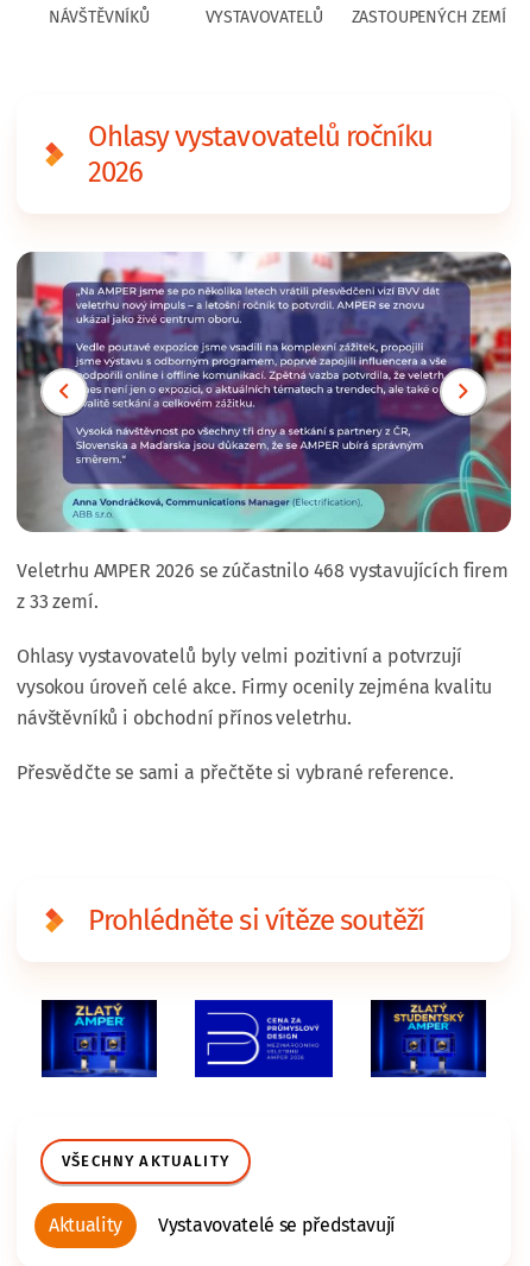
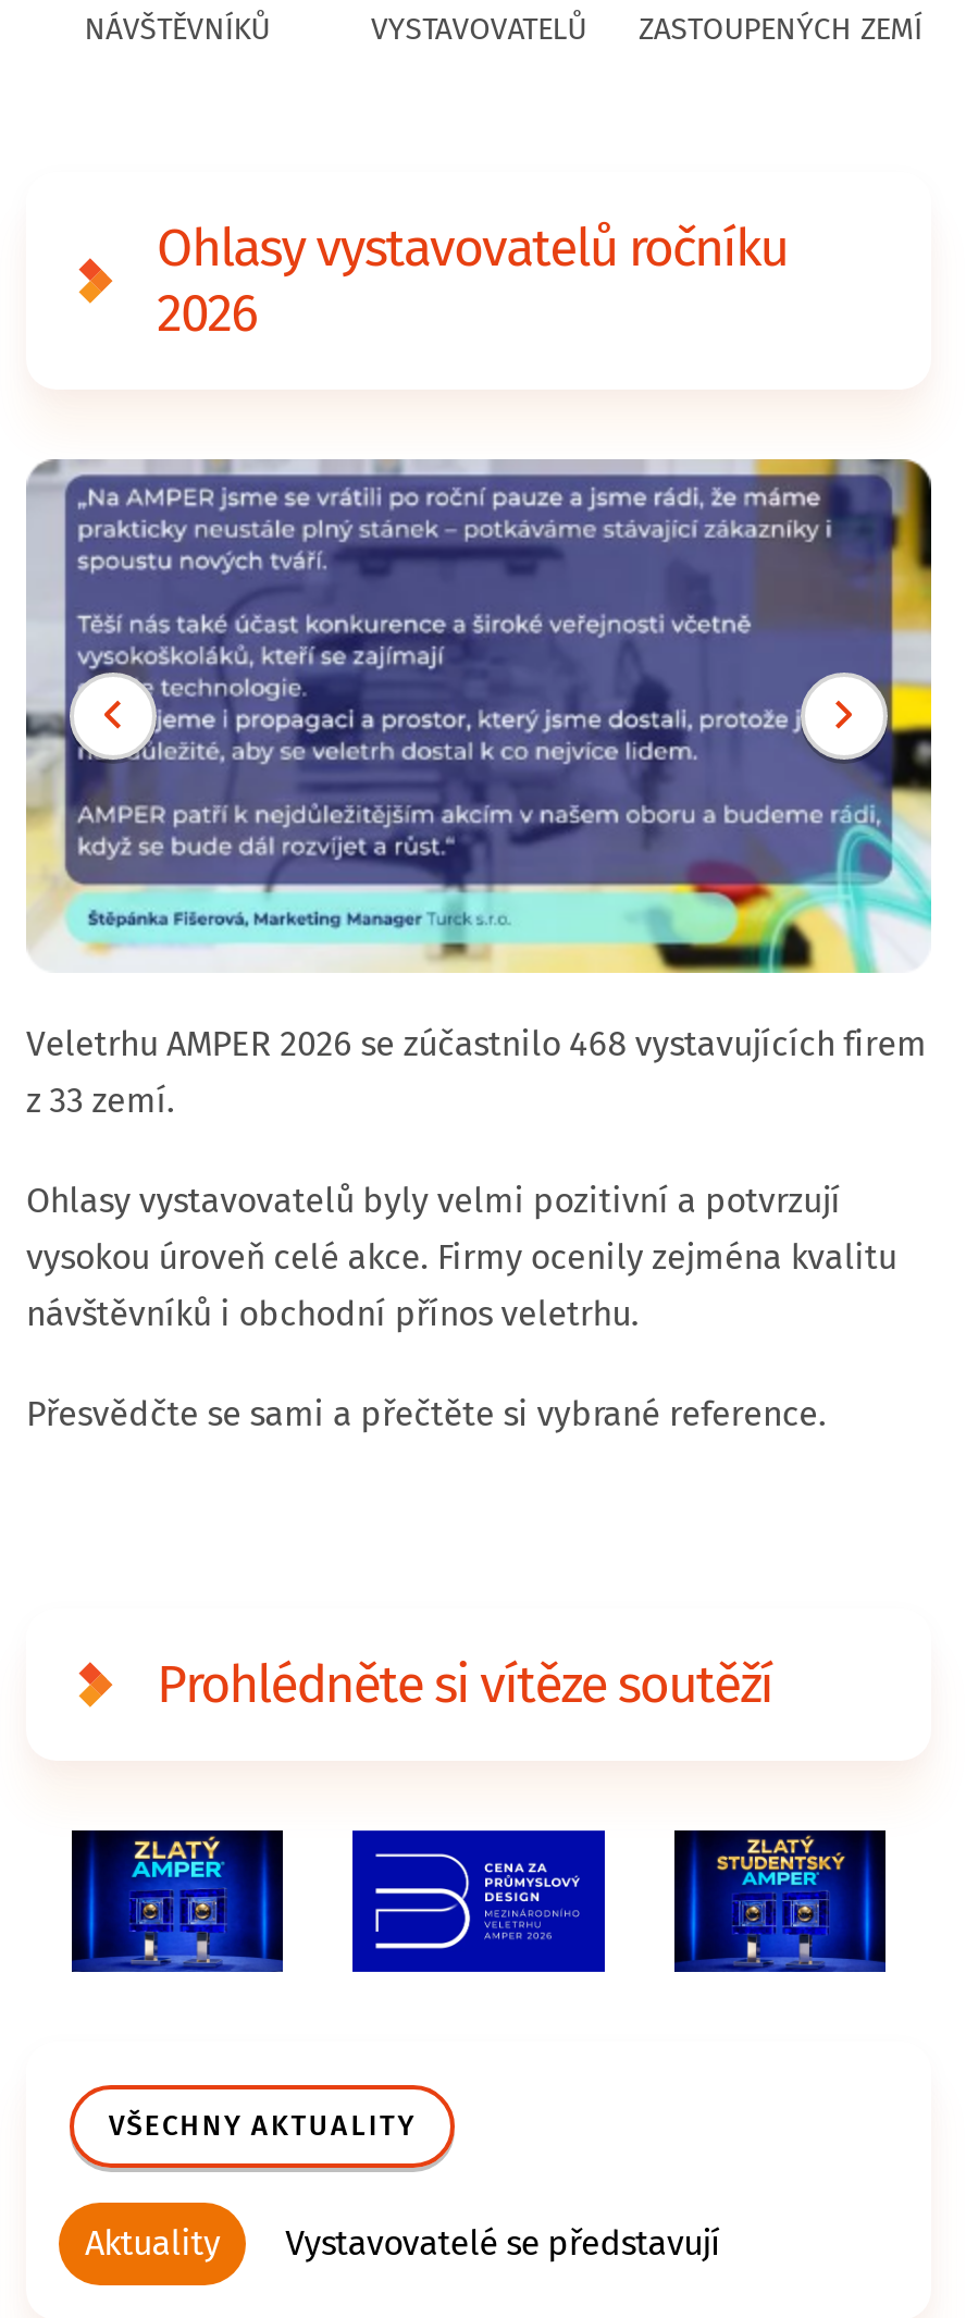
[15,251,512,533] [image] -> [26,457,933,975] [image]

